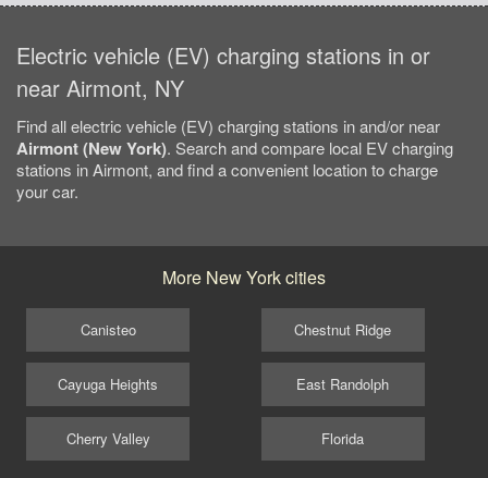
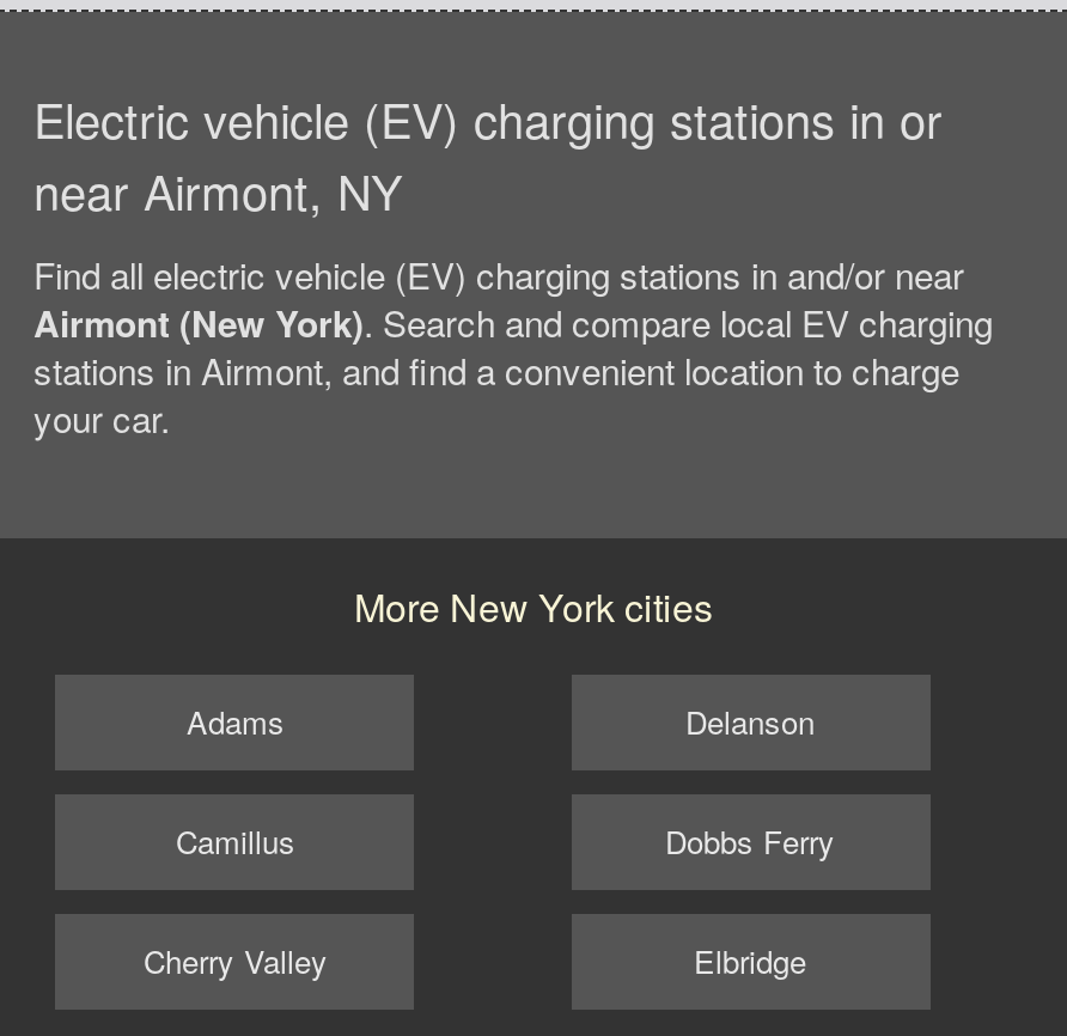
[81,319,136,339] Canisteo -> [187,698,285,743] Adams
[294,319,391,339] Chestnut Ridge -> [685,698,815,743] Delanson
[58,373,158,394] Cayuga Heights -> [176,817,295,863] Camillus
[296,373,389,394] East Randolph -> [665,817,835,863] Dobbs Ferry
[321,427,364,448] Florida -> [694,937,806,982] Elbridge

